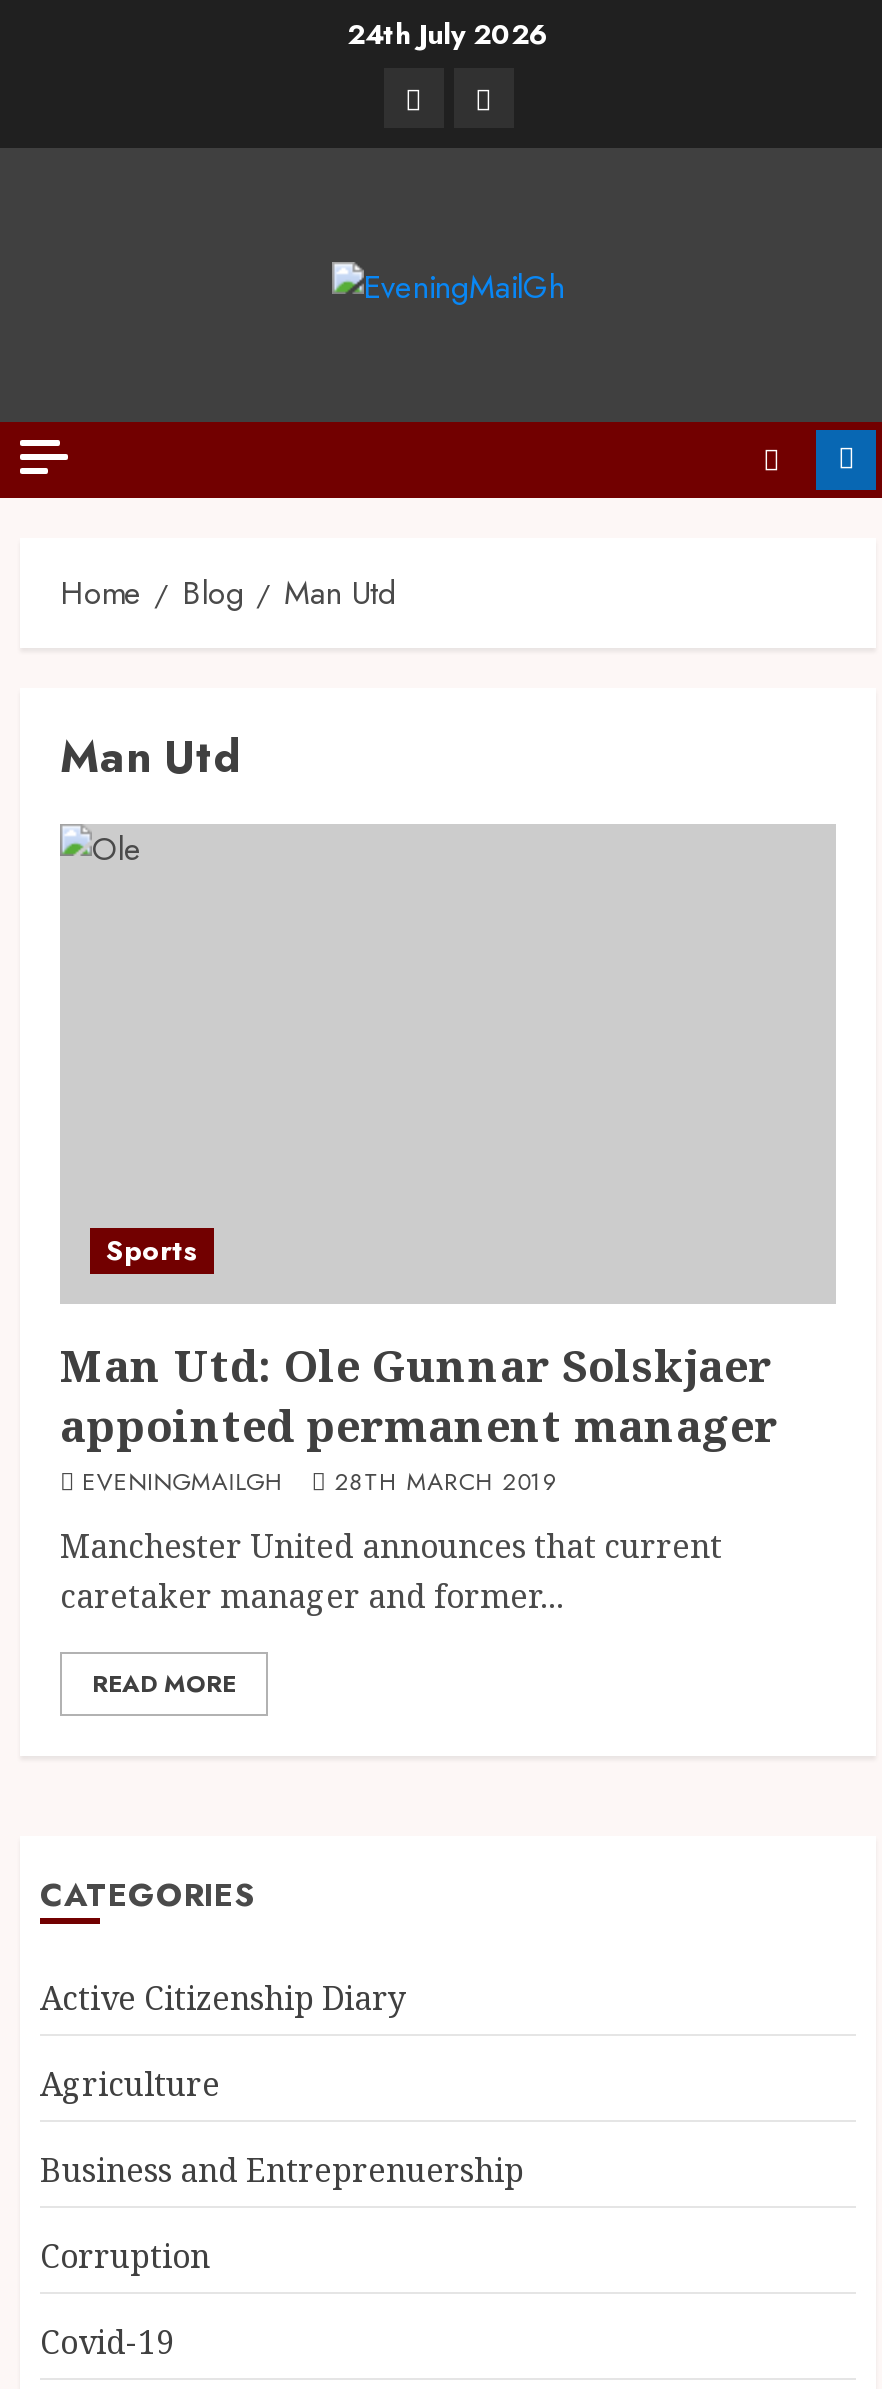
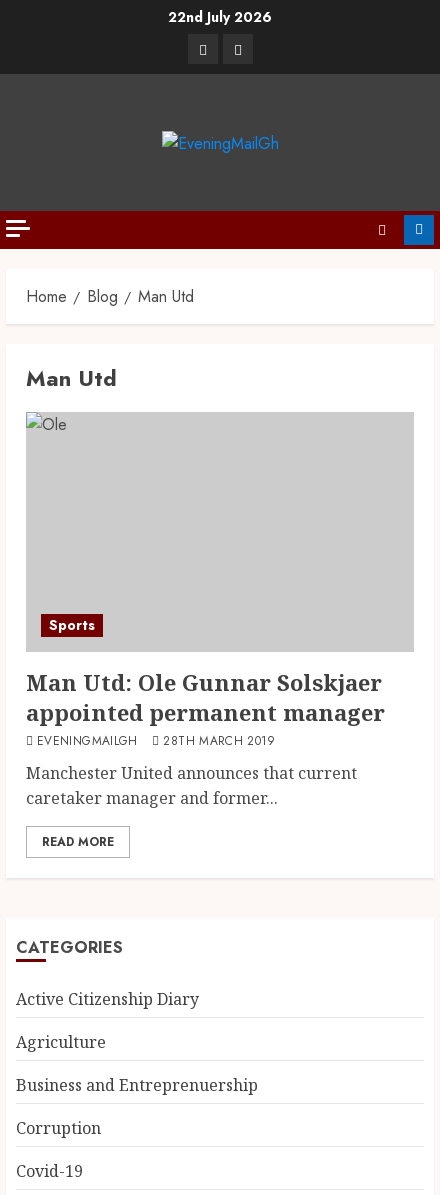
[347,14,549,54] 24th July 2026 -> [168,7,272,27] 22nd July 2026

